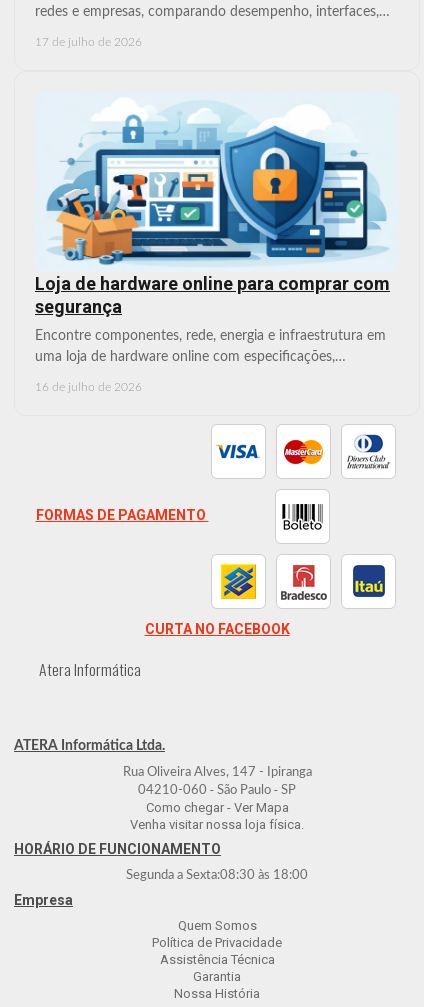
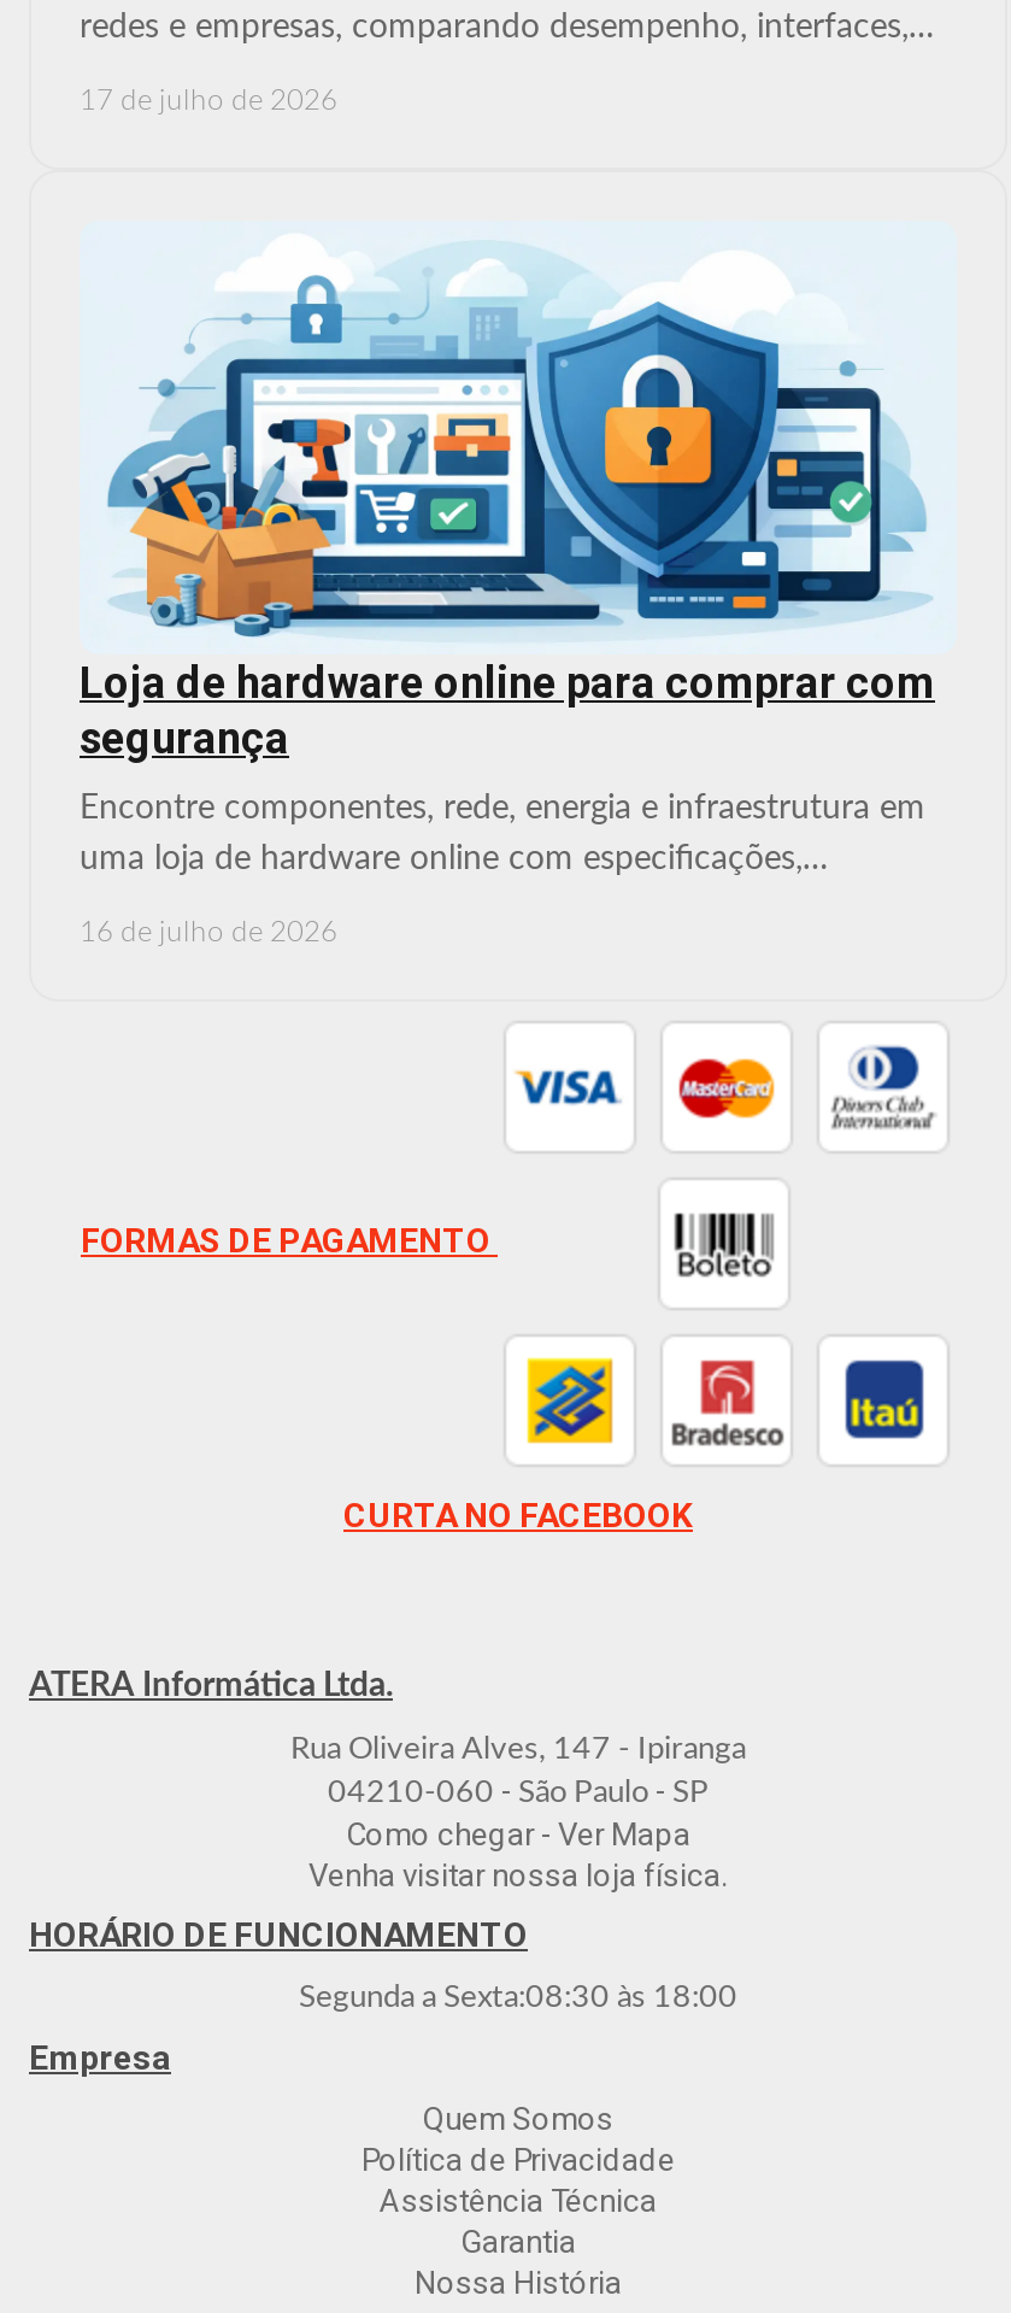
[39,657,141,681] Atera Informática -> none

